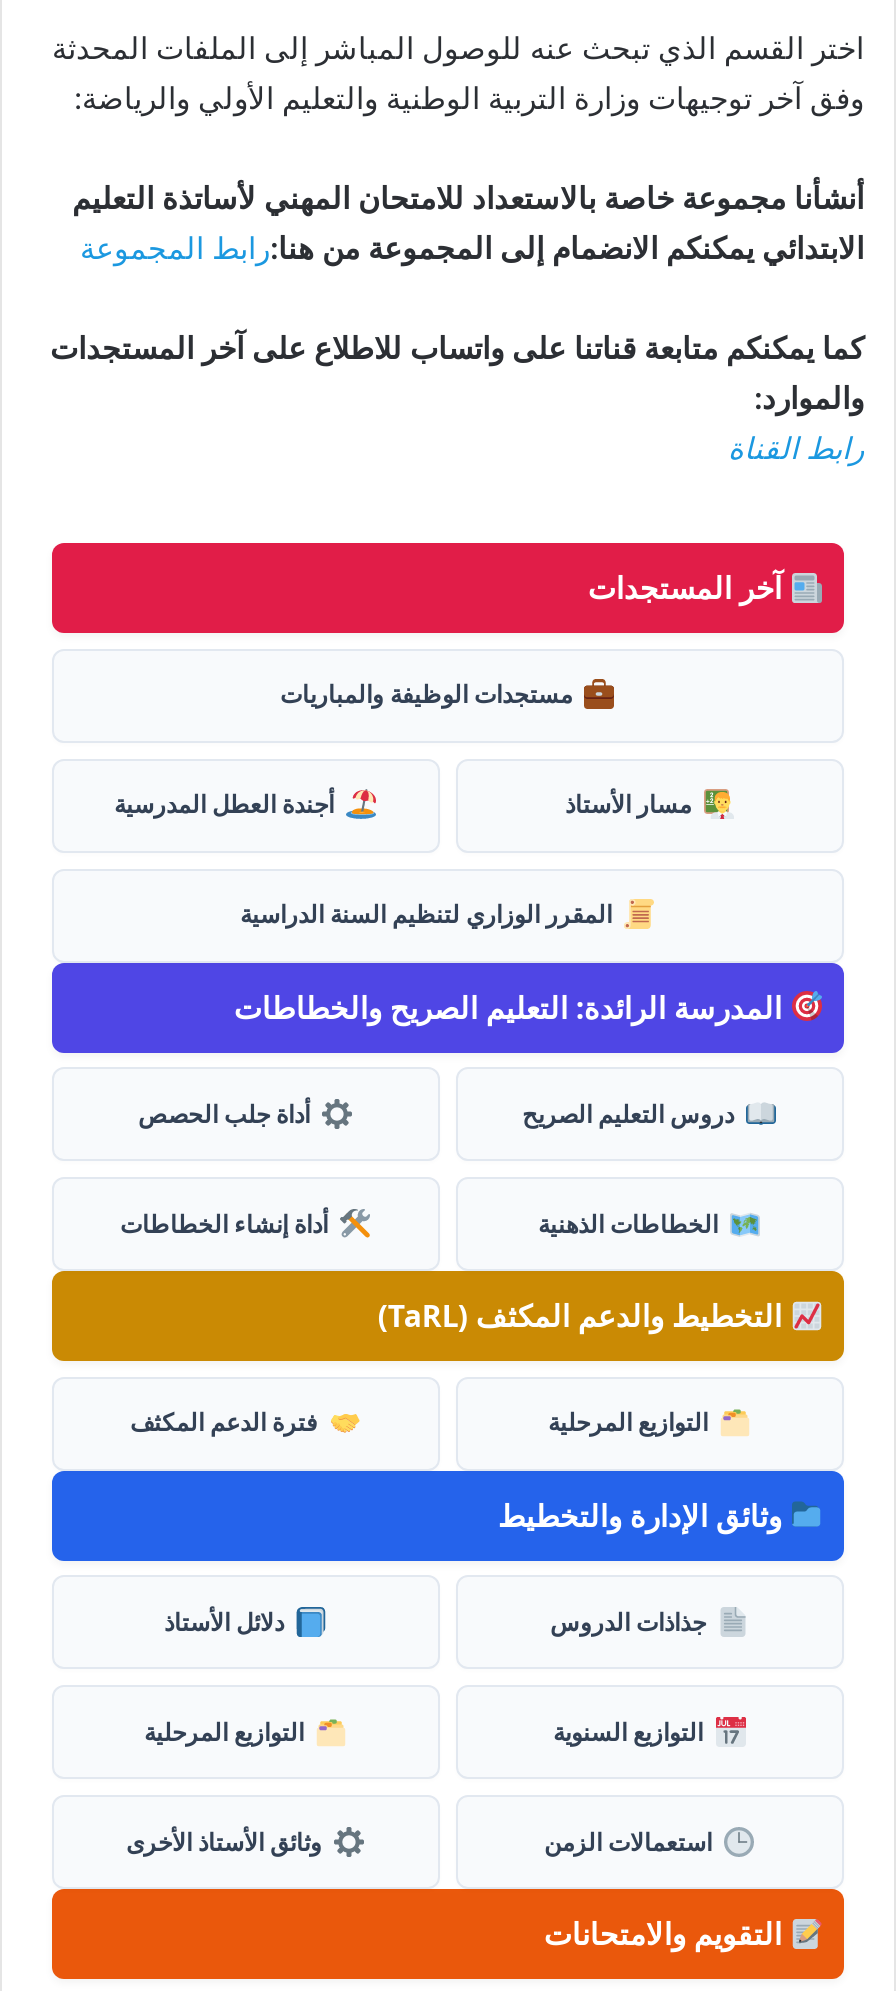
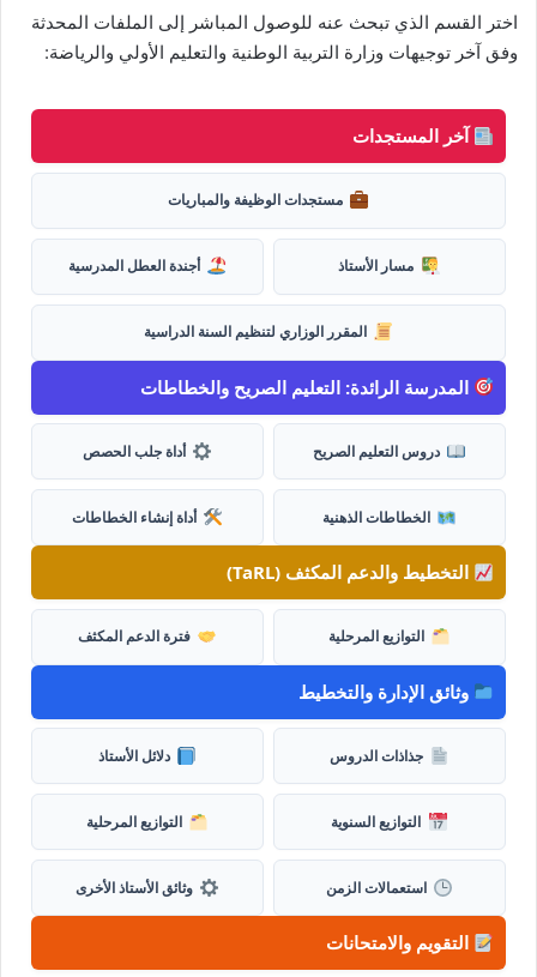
[50,179,864,467] أنشأنا مجموعة خاصة بالاستعداد للامتحان المهني لأساتذة التعليم | الابتدائي يمكنكم الانضمام إلى المجموعة من هنا: رابط المجموعة | كما يمكنكم متابعة قناتنا على واتساب للاطلاع على آخر المستجدات | والموارد: | رابط القناة -> none

